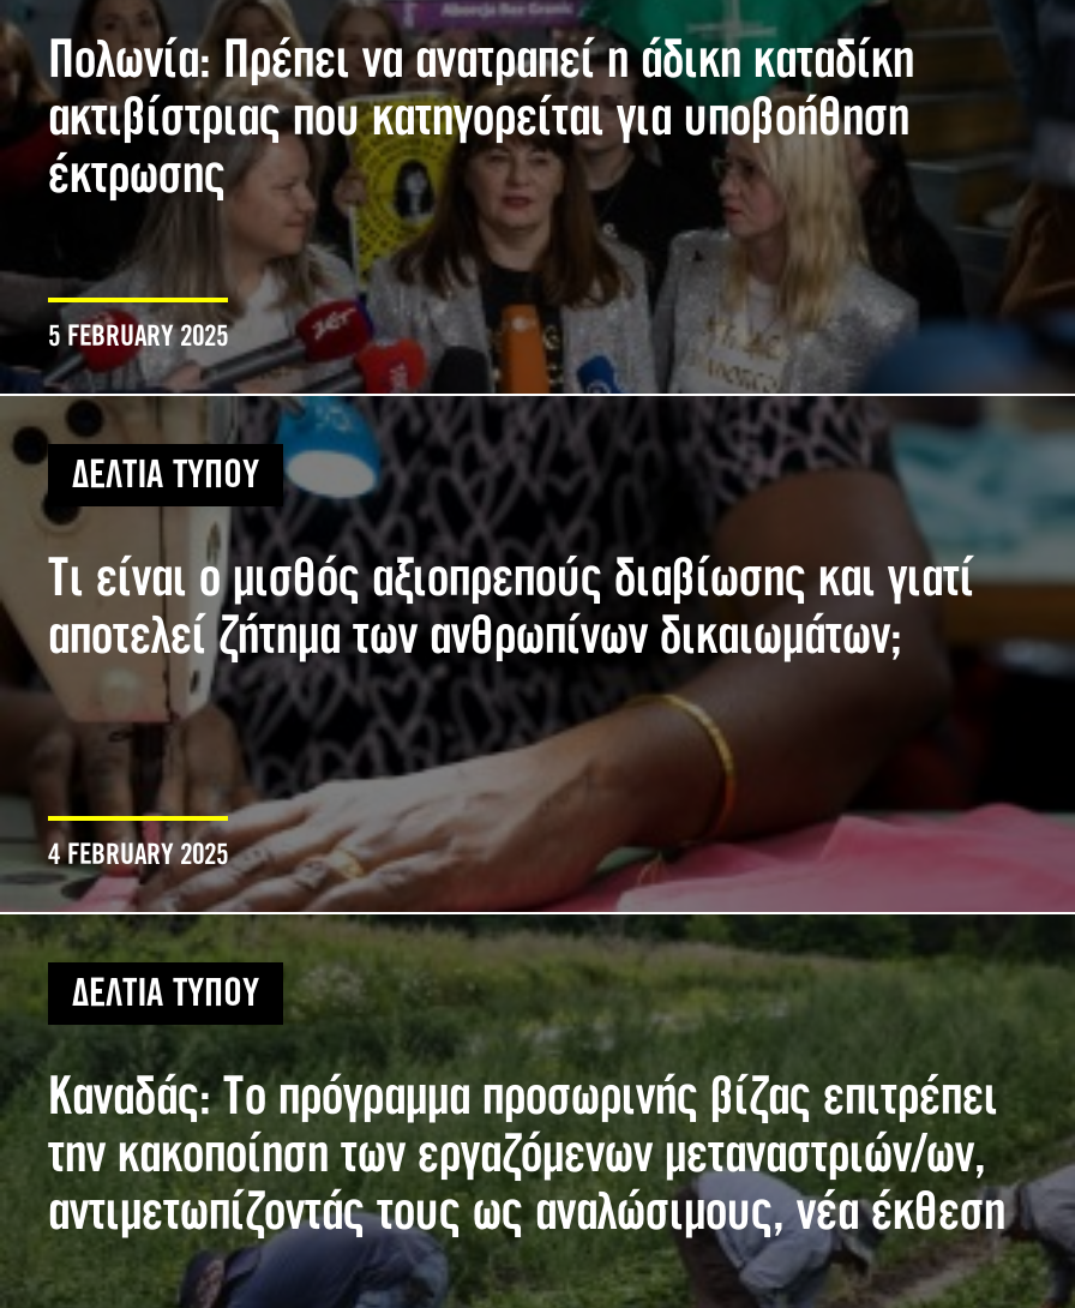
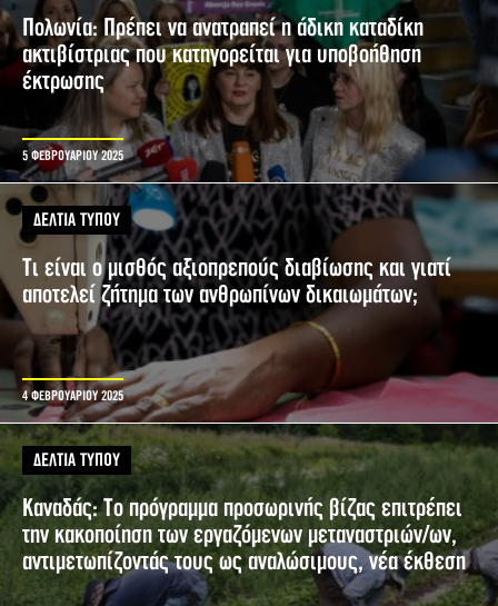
[48,319,228,353] 5 FEBRUARY 2025 -> [22,148,123,163] 5 ΦΕΒΡΟΥΑΡΙΟΥ 2025
[48,838,228,871] 4 FEBRUARY 2025 -> [22,388,123,404] 4 ΦΕΒΡΟΥΑΡΙΟΥ 2025

